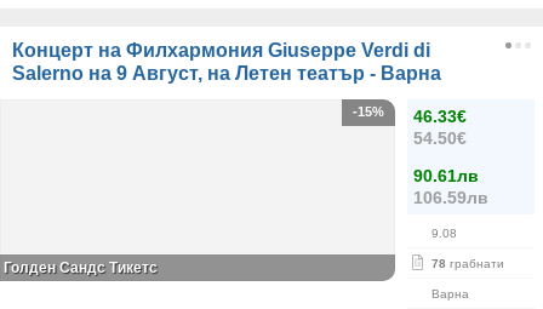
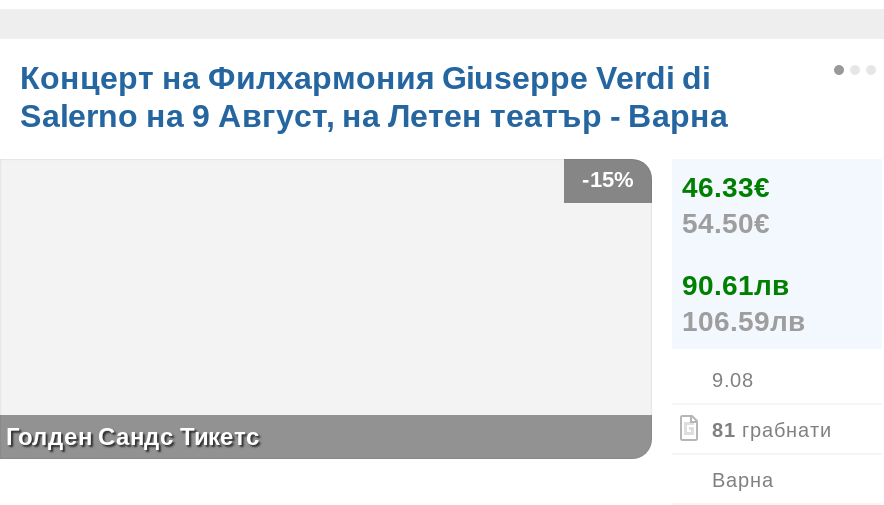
[431,257,504,270] 78 грабнати -> [712,419,832,441] 81 грабнати

